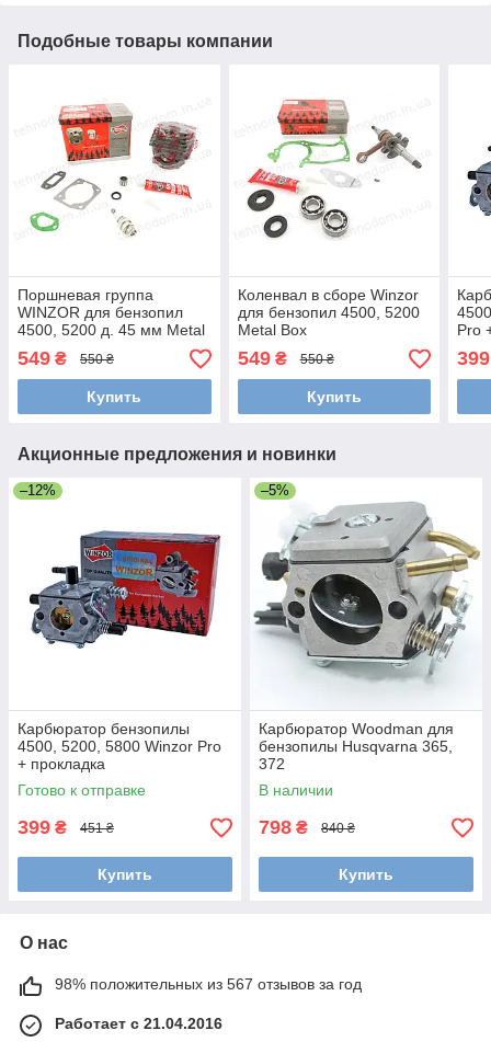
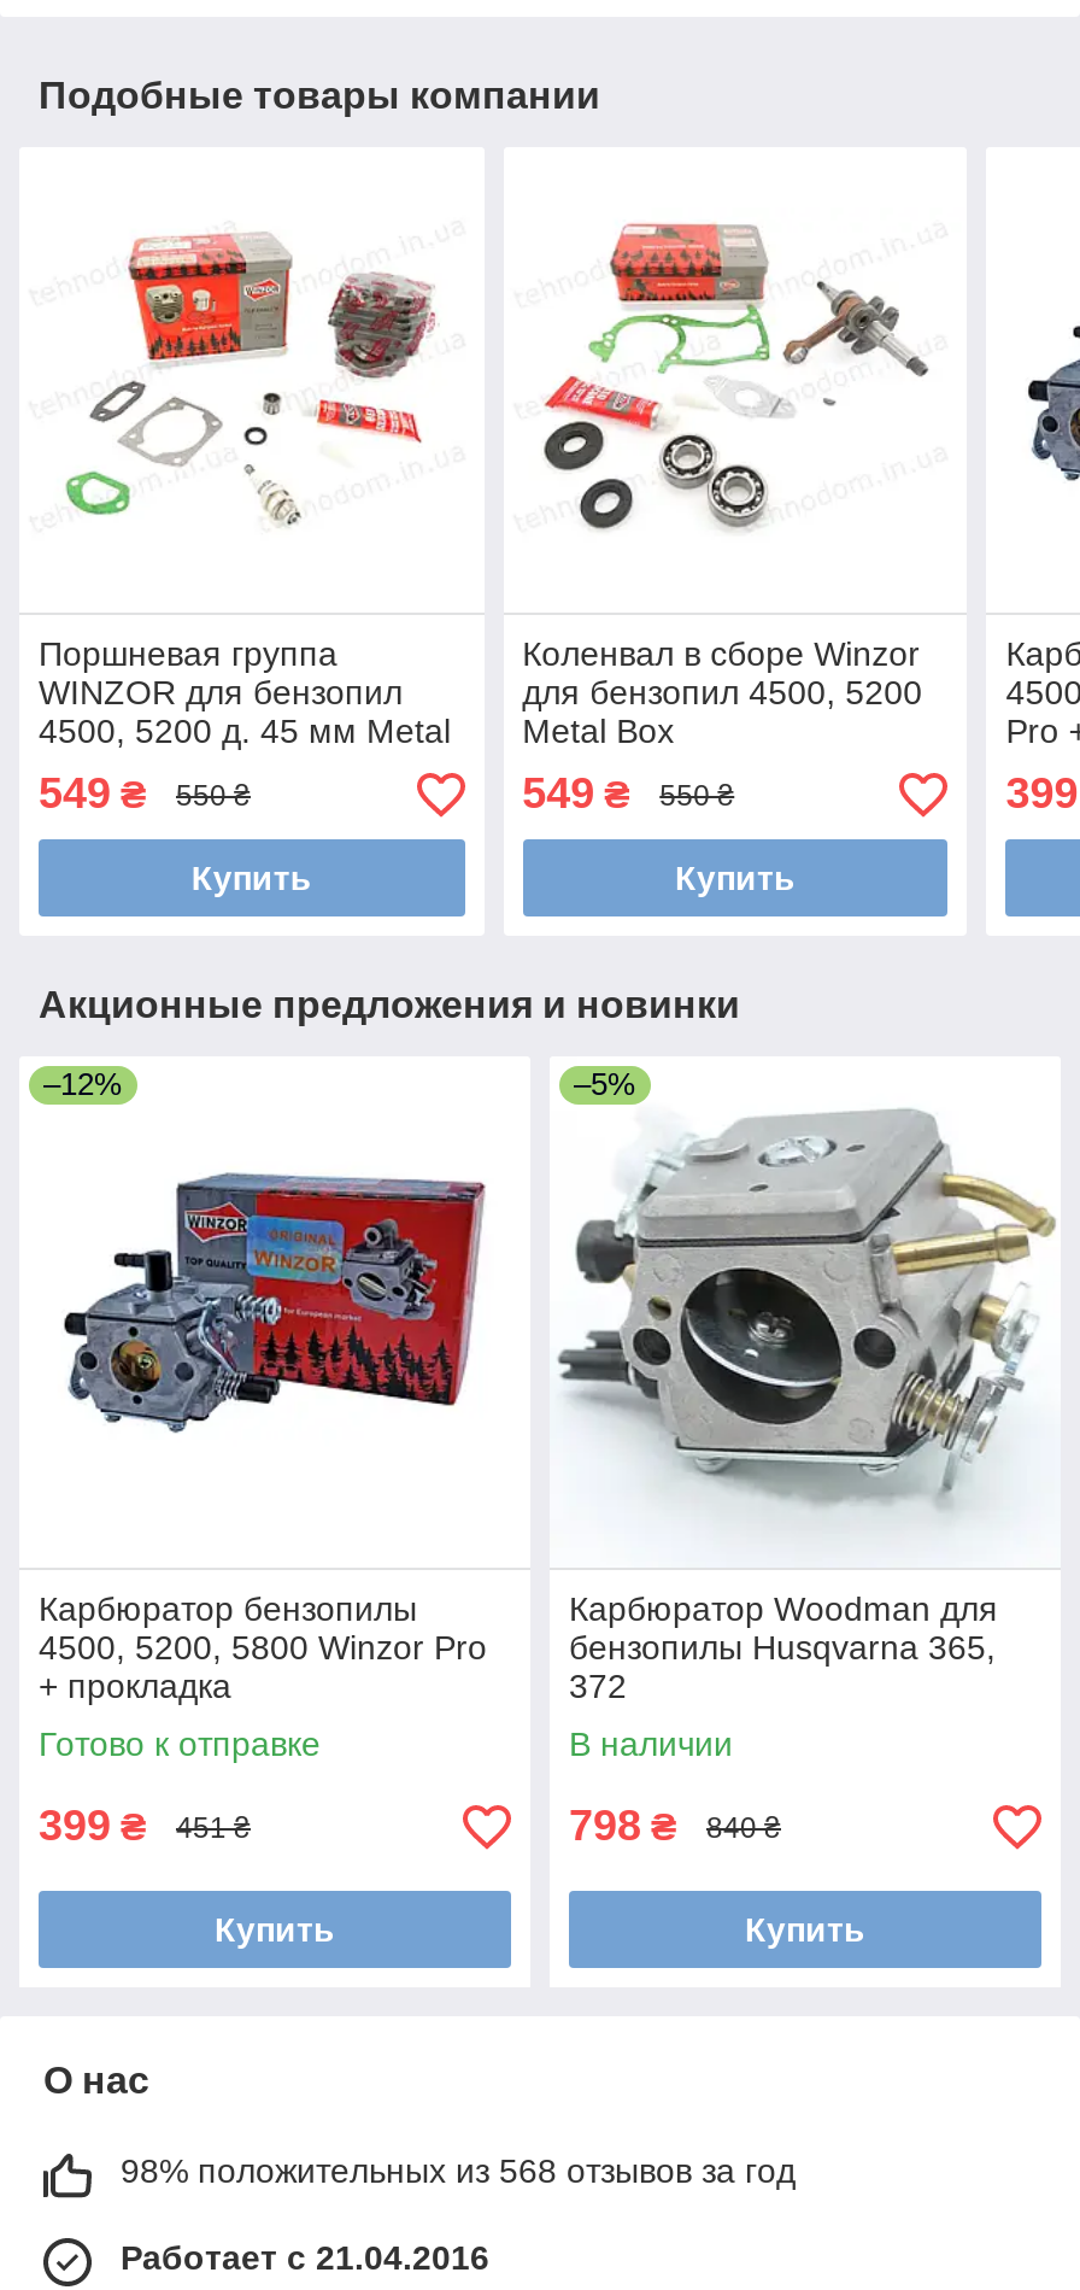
[55,975,362,993] 98% положительных из 567 отзывов за год -> [121,2151,796,2190] 98% положительных из 568 отзывов за год

